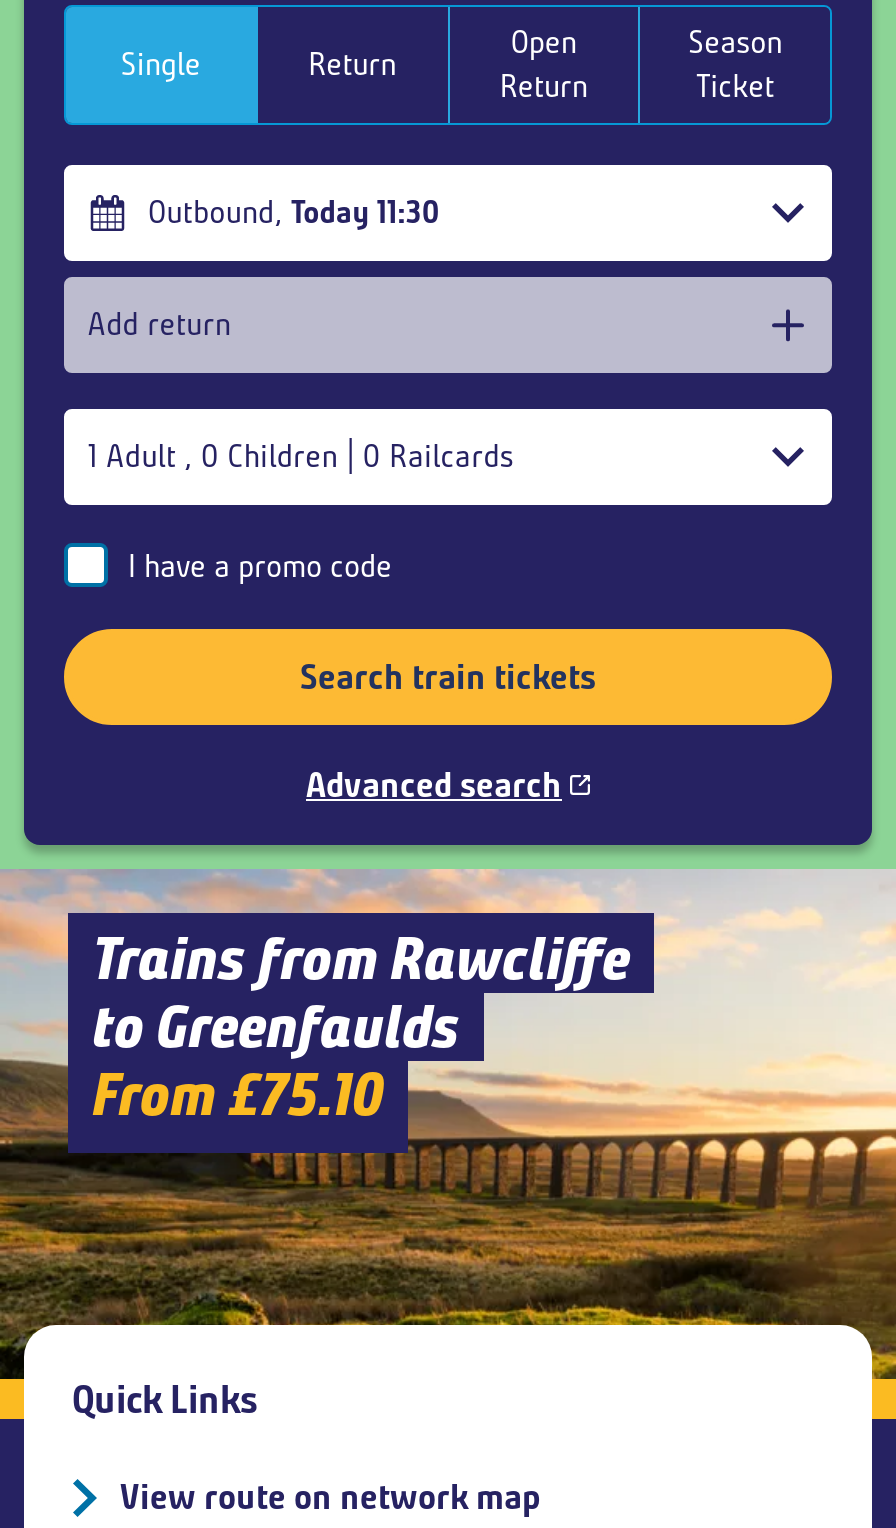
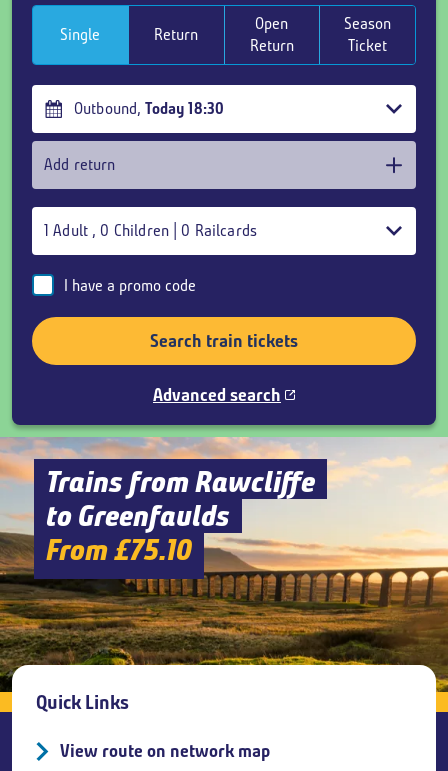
[148,193,440,231] Outbound, Today 11:30 -> [74,99,224,118] Outbound, Today 18:30

